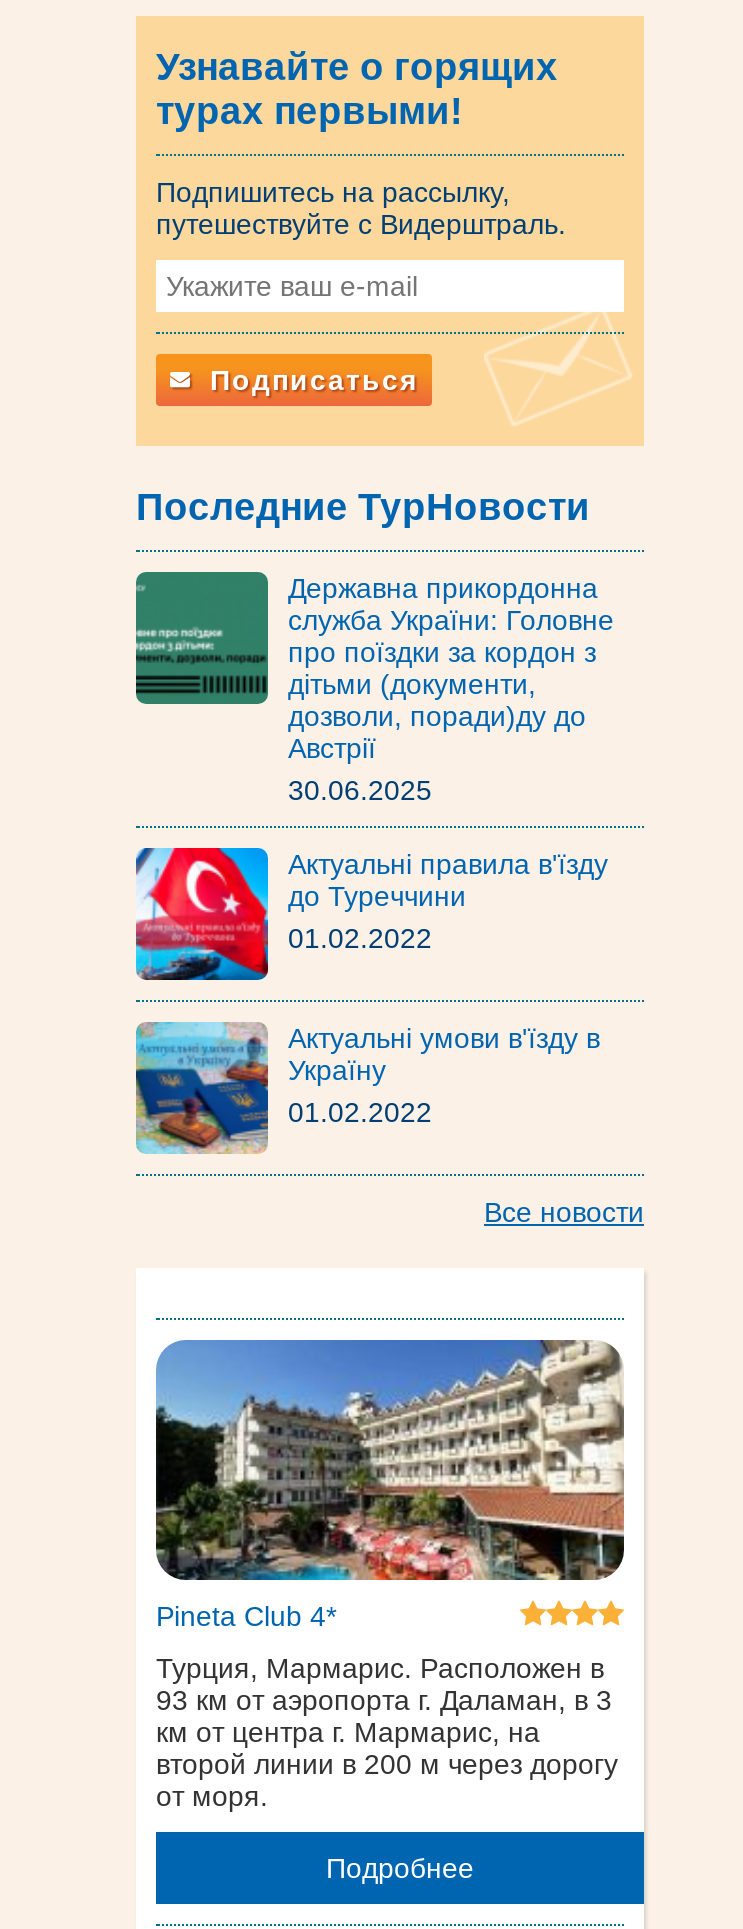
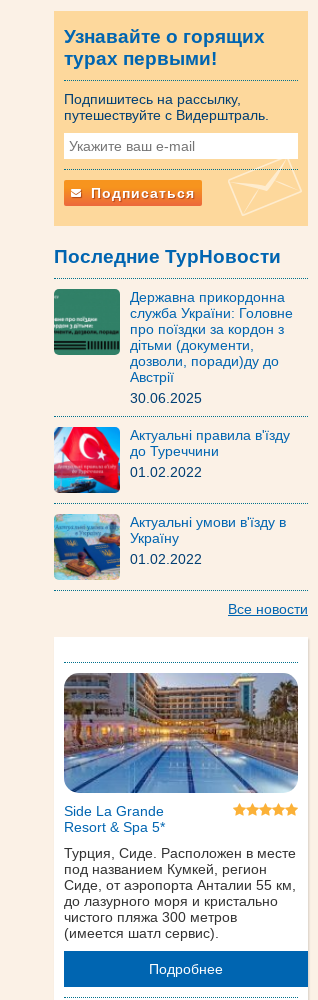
[154,1338,626,1632] [image] | Pineta Club 4* -> [63,672,299,835] [image] | Side La Grande | Resort & Spa 5*
[156,1652,618,1812] Турция, Мармарис. Расположен в | 93 км от аэропорта г. Даламан, в 3 | км от центра г. Мармарис, на | второй линии в 200 м через дорогу | от моря. -> [64,845,296,941] Турция, Сиде. Расположен в месте | под названием Кумкей, регион | Сиде, от аэропорта Анталии 55 км, | до лазурного моря и кристально | чистого пляжа 300 метров | (имеется шатл сервис).

